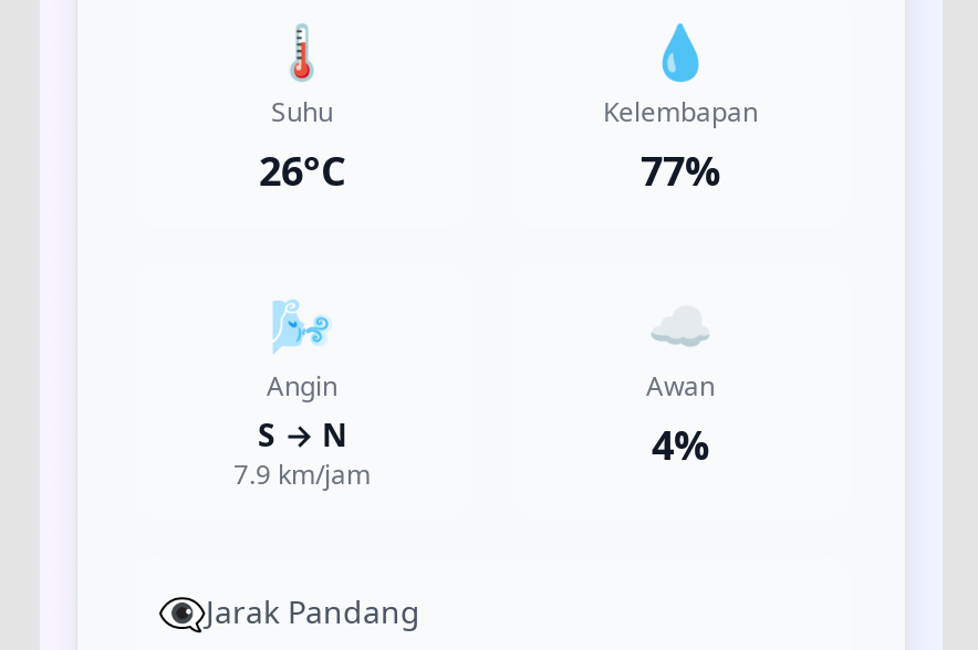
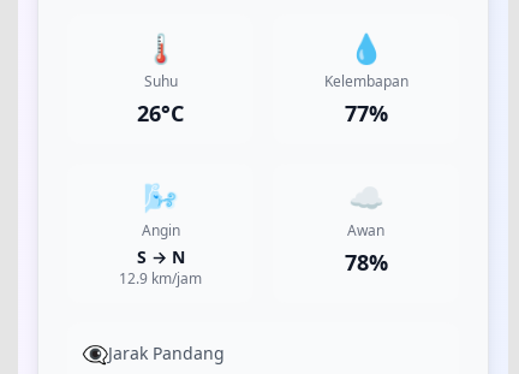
[652,418,709,471] 4% -> [344,248,387,277] 78%
[233,455,371,493] 7.9 km/jam -> [119,268,202,289] 12.9 km/jam

